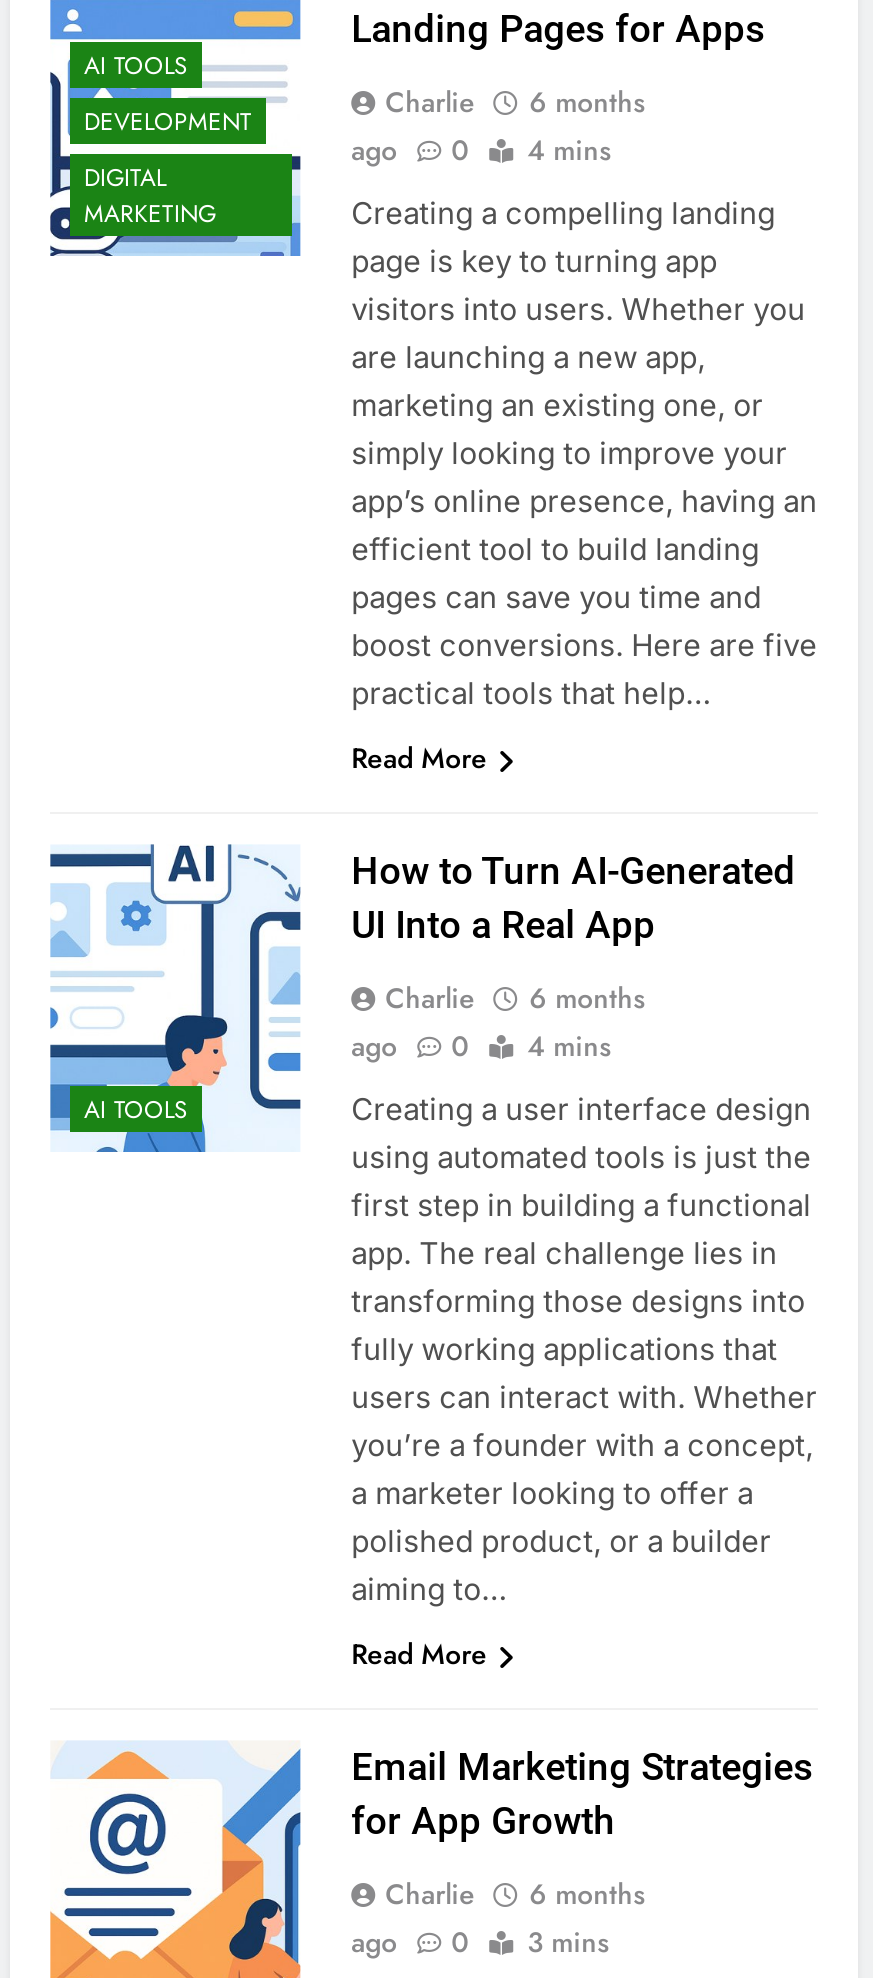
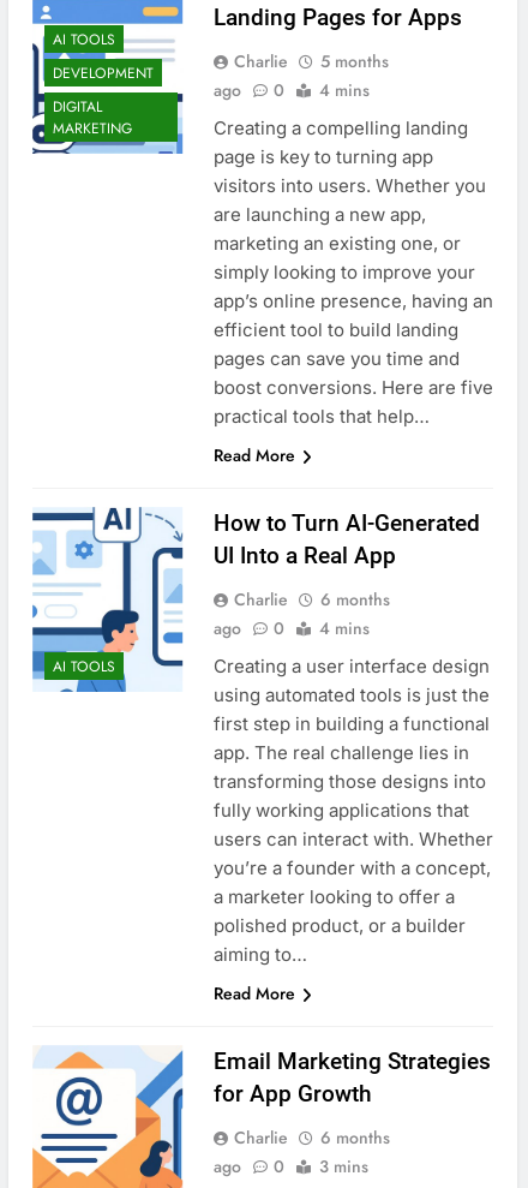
[385,82,645,122] Charlie 6 months -> [234,49,388,73] Charlie 5 months

